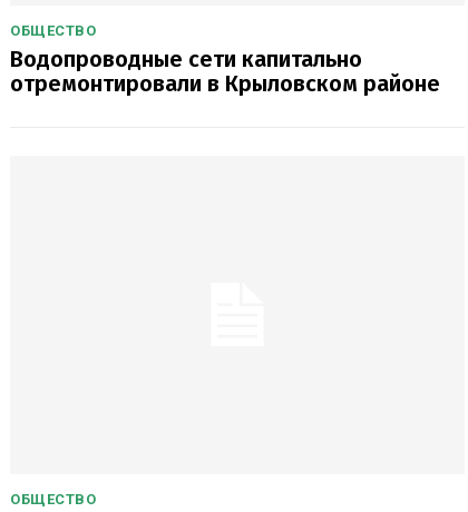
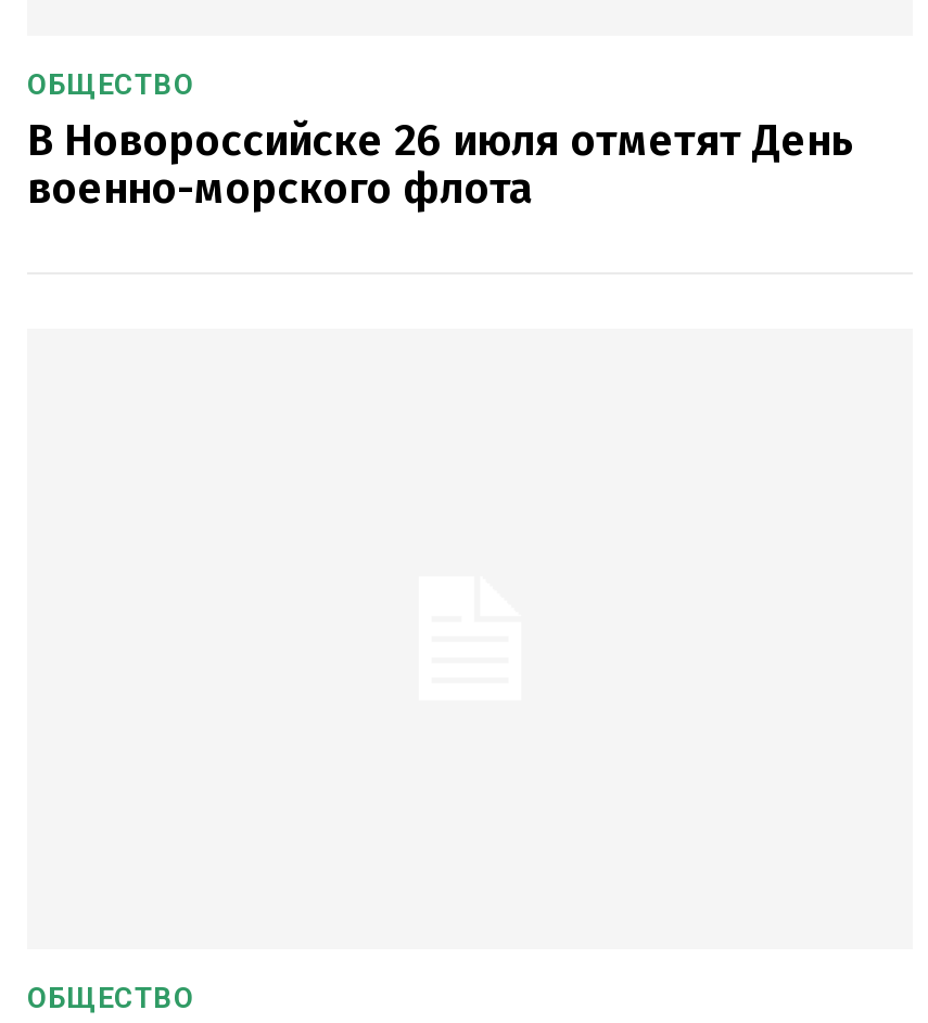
[10,46,440,97] Водопроводные сети капитально | отремонтировали в Крыловском районе -> [27,114,852,214] В Новороссийске 26 июля отметят День | военно-морского флота

